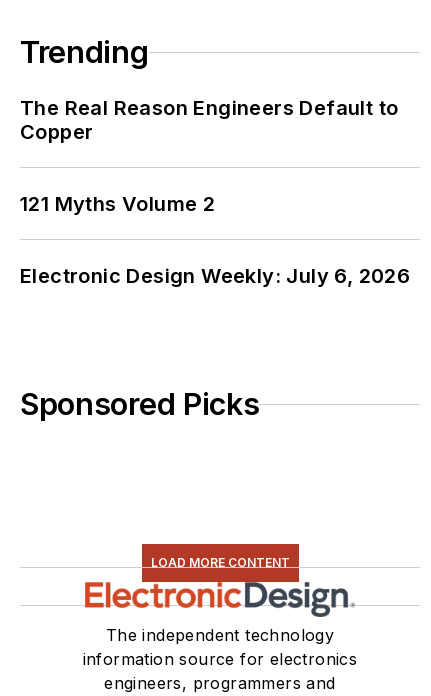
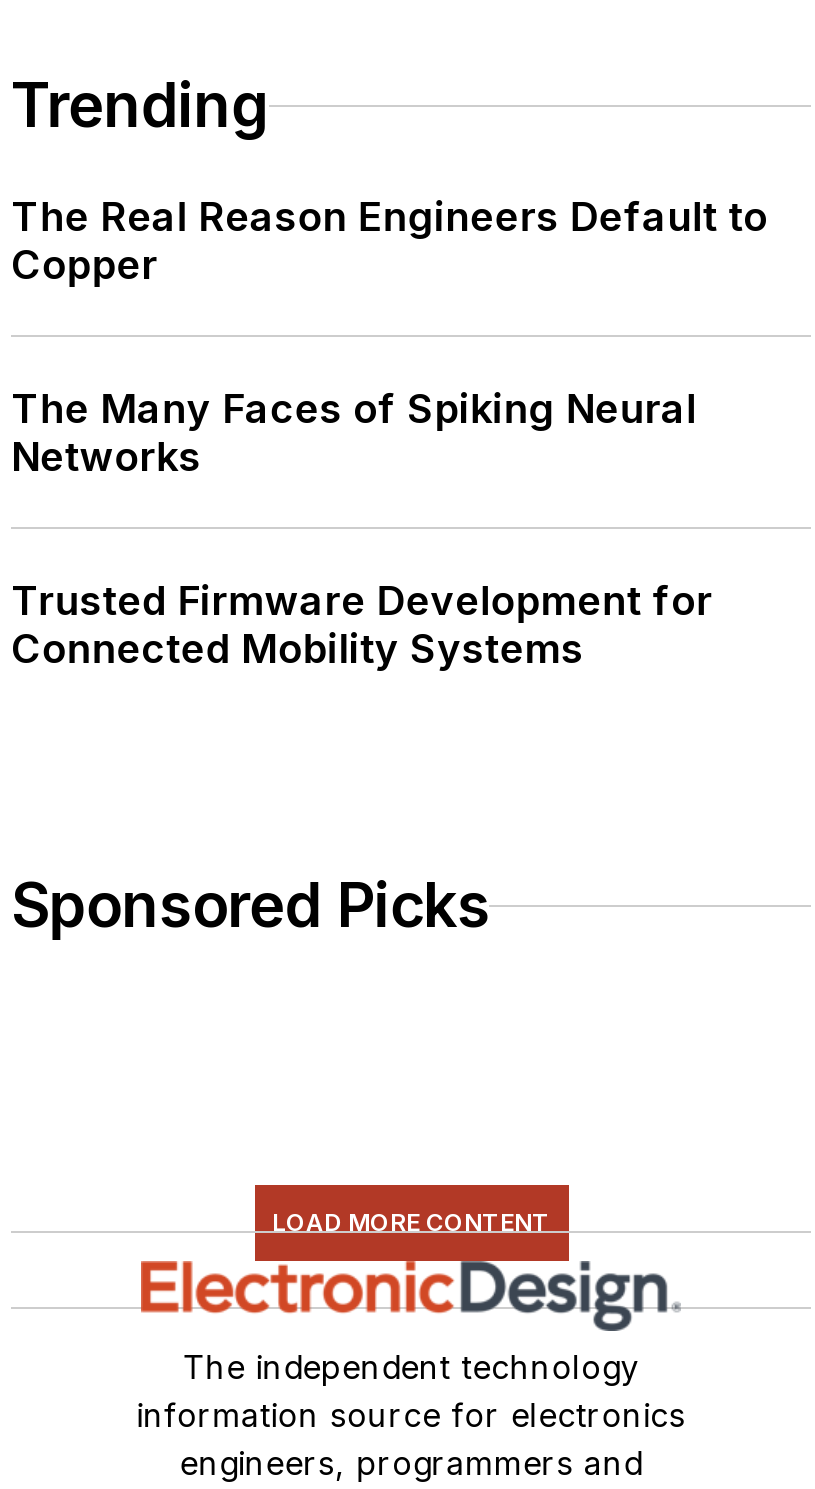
[20,192,215,216] 121 Myths Volume 2 -> [11,386,697,482] The Many Faces of Spiking Neural | Networks
[20,264,410,288] Electronic Design Weekly: July 6, 2026 -> [11,578,713,674] Trusted Firmware Development for | Connected Mobility Systems

